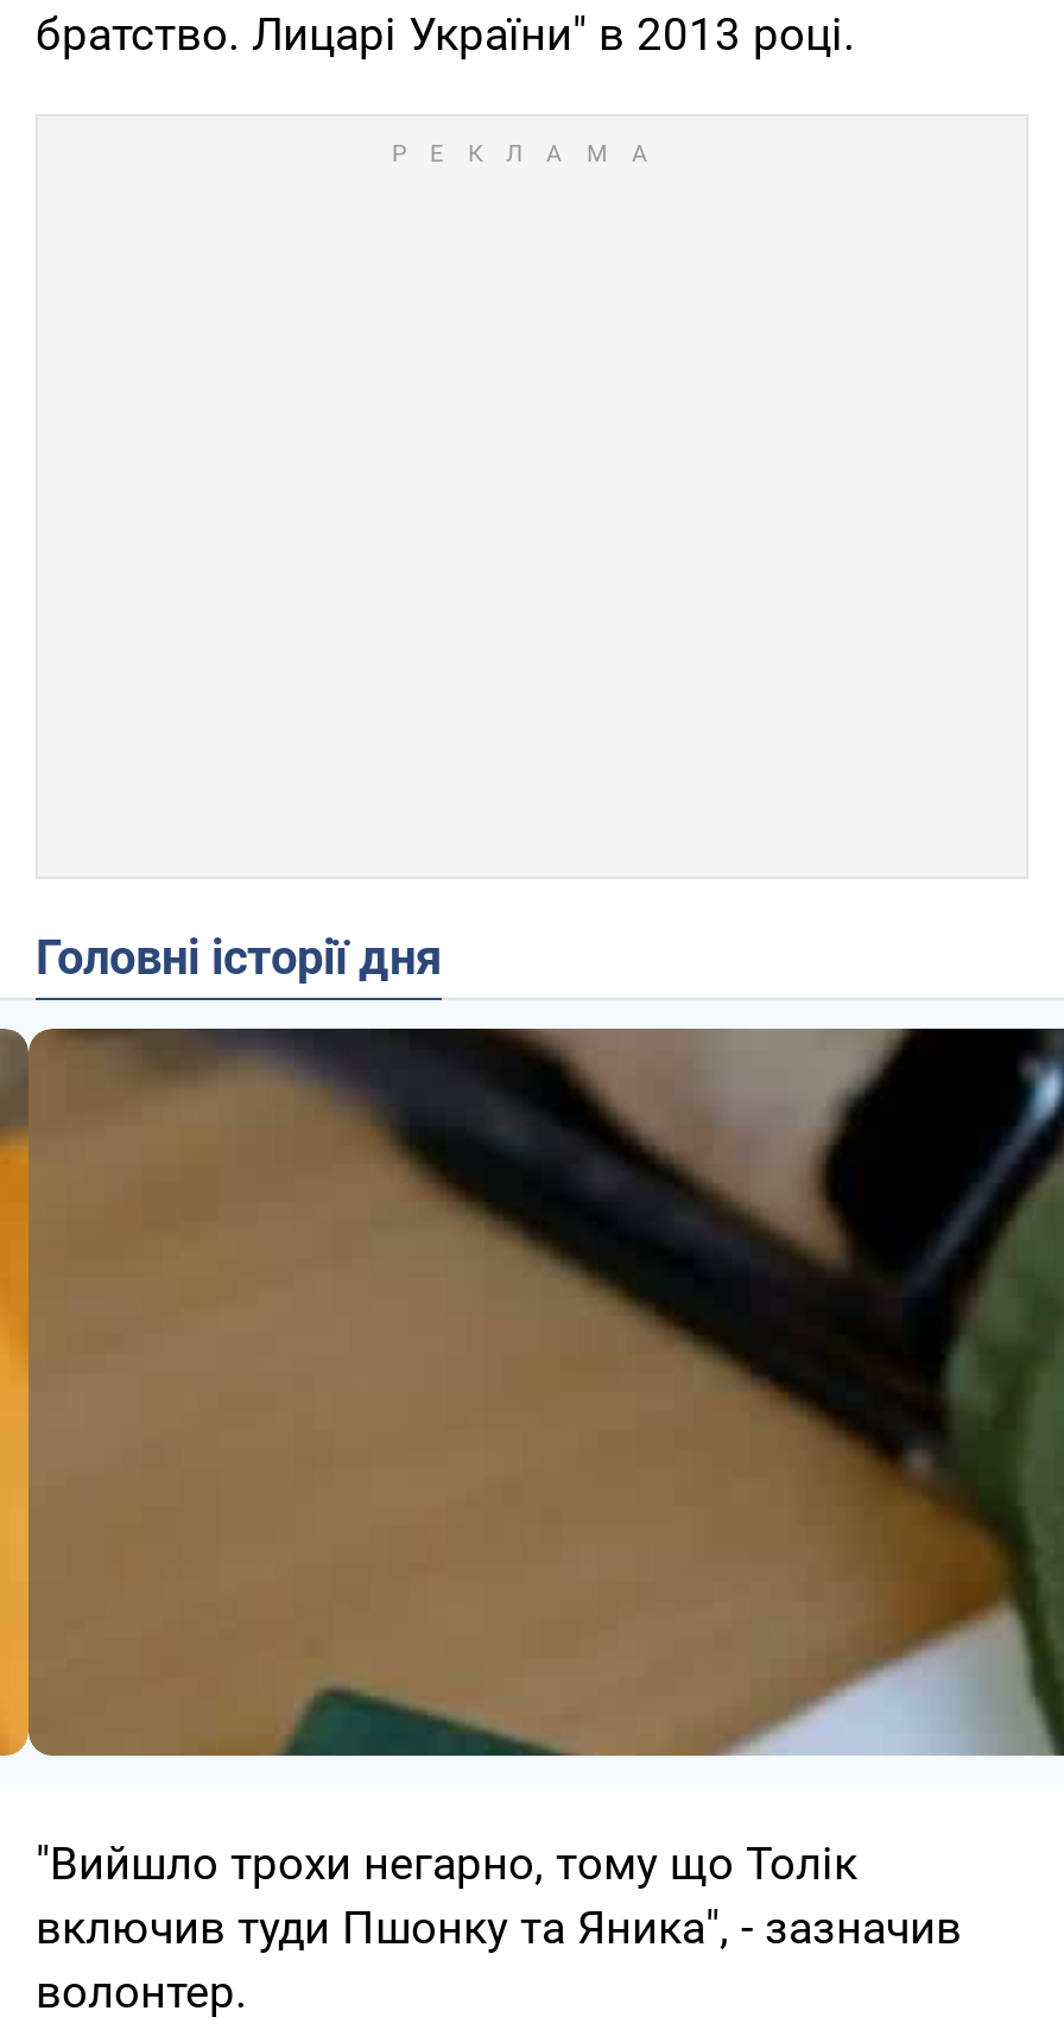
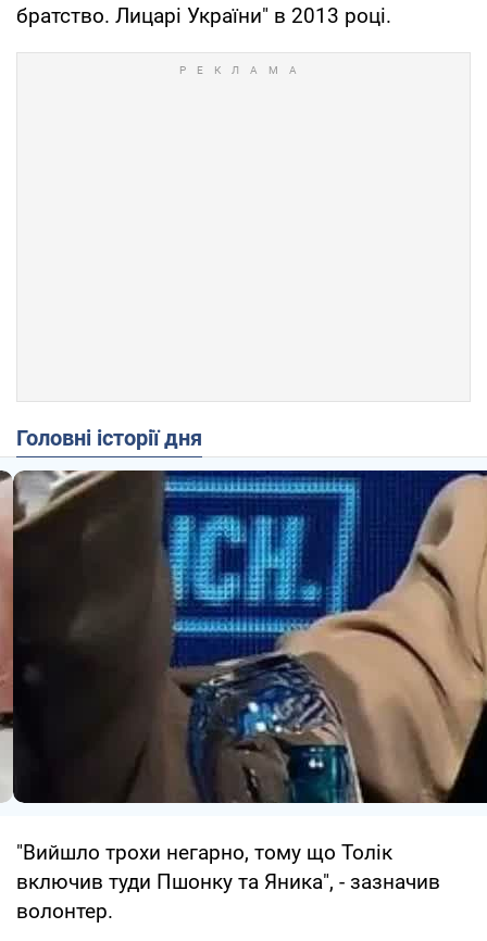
[7,1026,1057,1758] [image] -> [3,469,484,804] [image]

